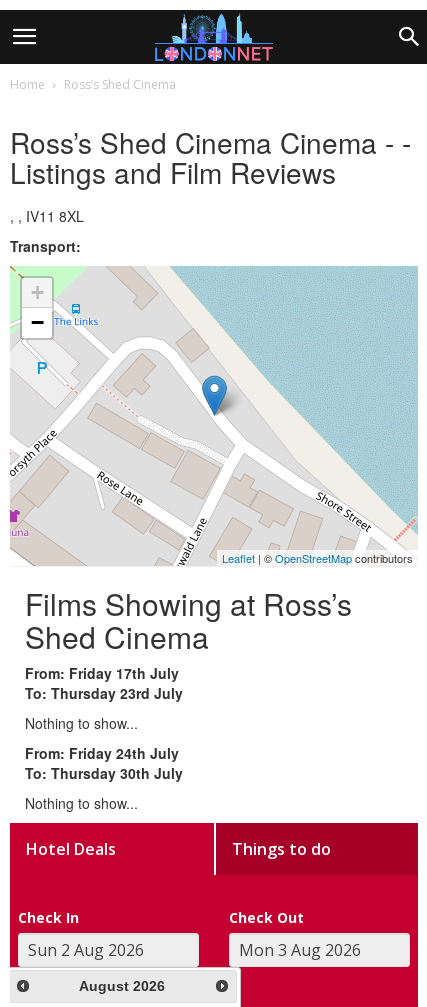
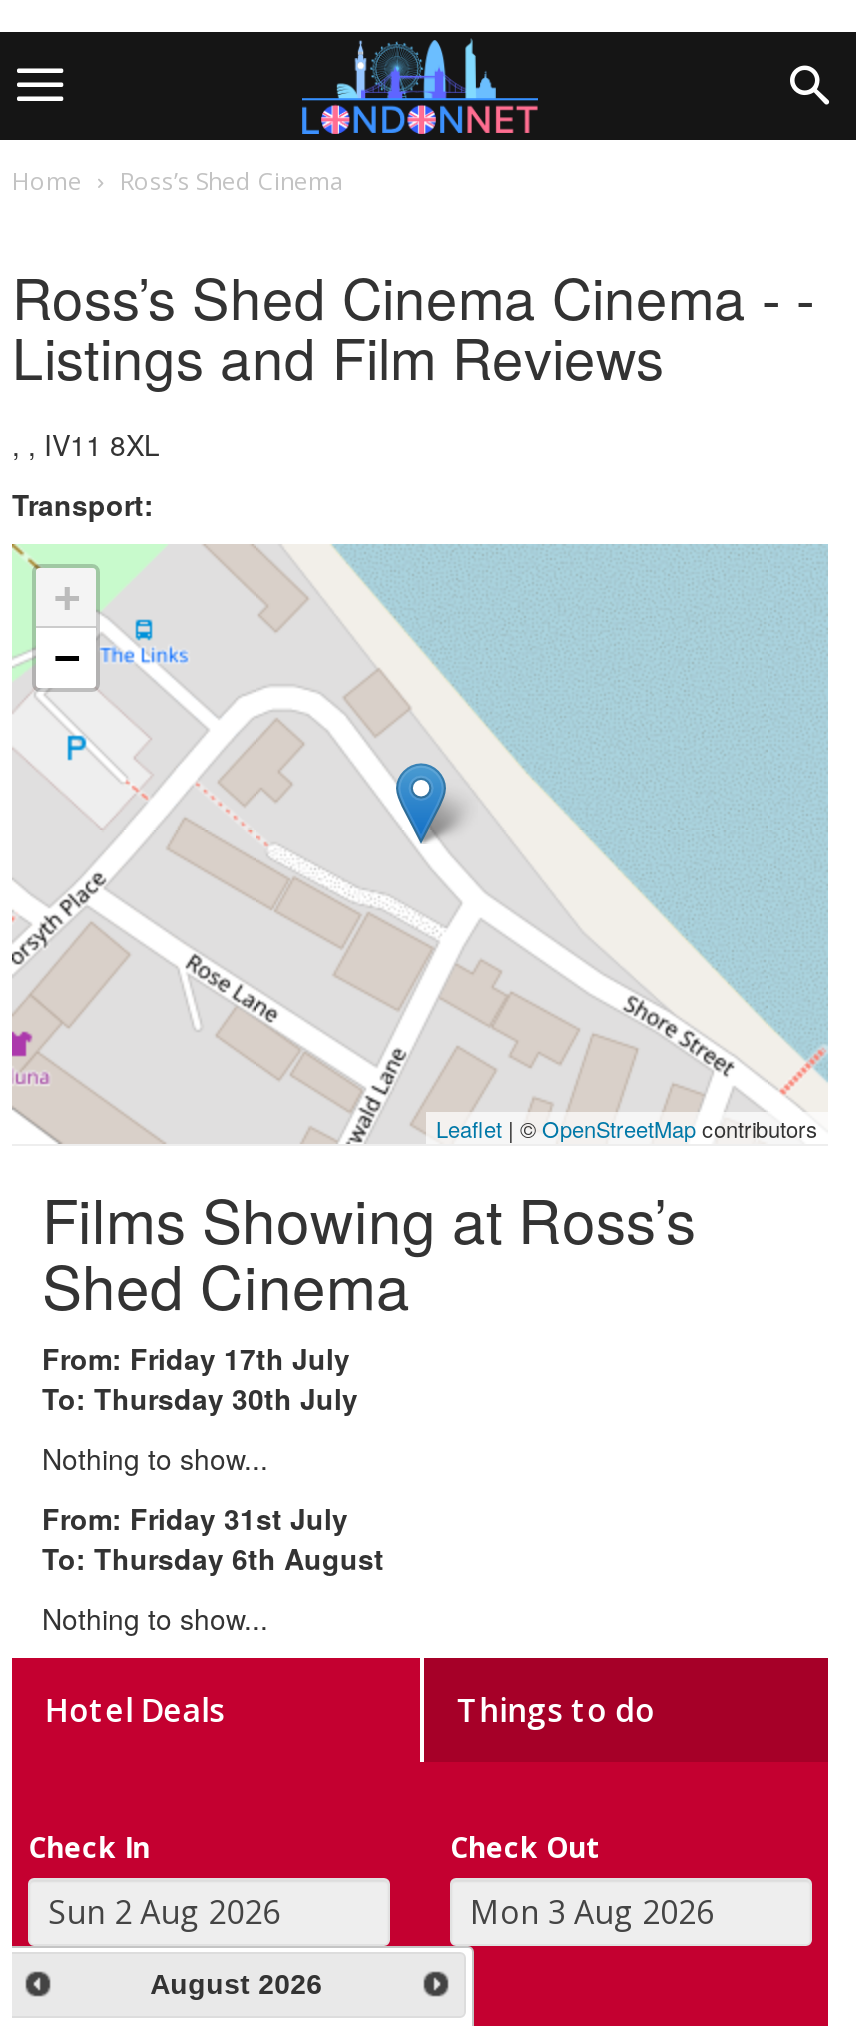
[25,682,183,702] To: Thursday 23rd July -> none
none -> [42,1537,384,1577] To: Thursday 6th August
[25,742,179,762] From: Friday 24th July -> [42,1497,348,1537] From: Friday 31st July
moved [25,762,183,782] -> [42,1377,358,1417]: To: Thursday 30th July

